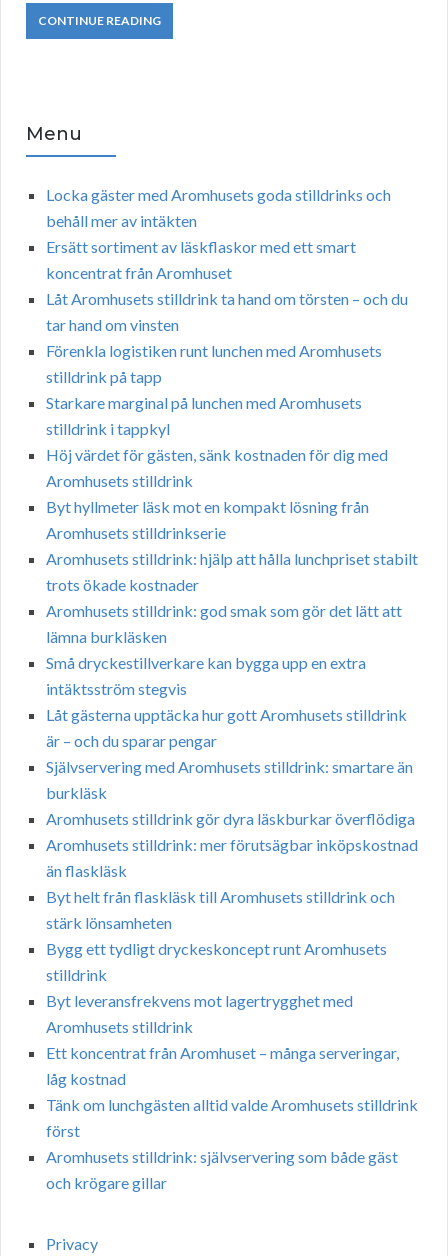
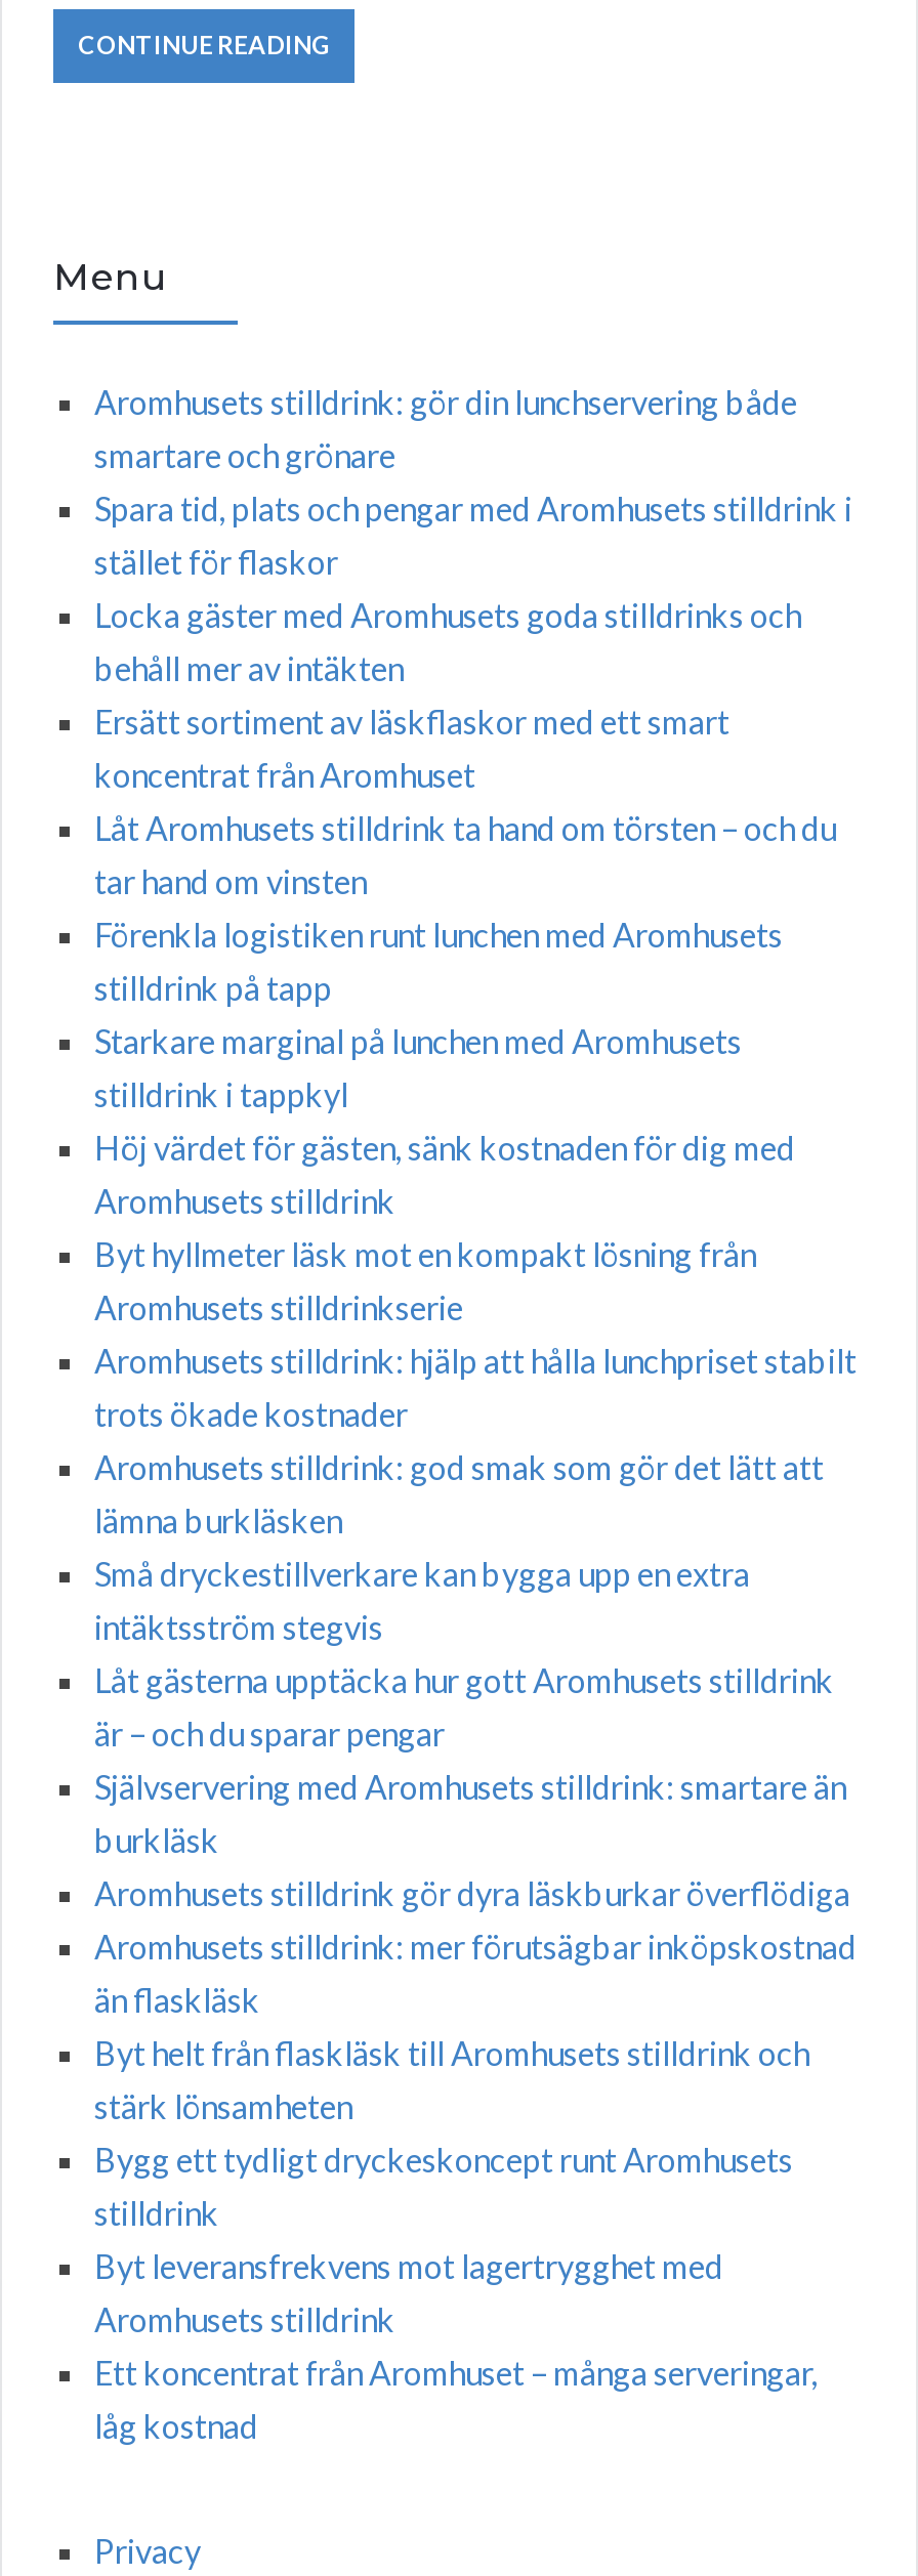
none -> [94,382,852,580] Aromhusets stilldrink: gör din lunchservering både | smartare och grönare | Spara tid, plats och pengar med Aromhusets stilldrink i | stället för flaskor
moved [46,185,418,1088] -> [94,595,857,2444]: Locka gäster med Aromhusets goda stilldrinks och | behåll mer av intäkten | Ersätt sortiment av läskflaskor med ett smart | ... | Ett koncentrat från Aromhuset – många serveringar, | låg kostnad
[46,1095,418,1192] Tänk om lunchgästen alltid valde Aromhusets stilldrink | först | Aromhusets stilldrink: självservering som både gäst | och krögare gillar -> none

